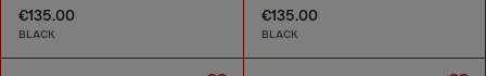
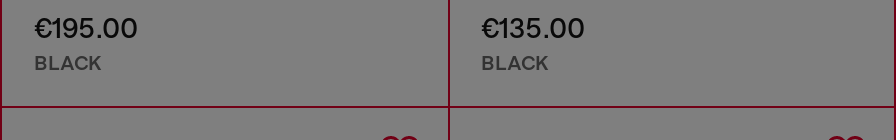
[18,6,75,23] €135.00 -> [34,11,138,43] €195.00

